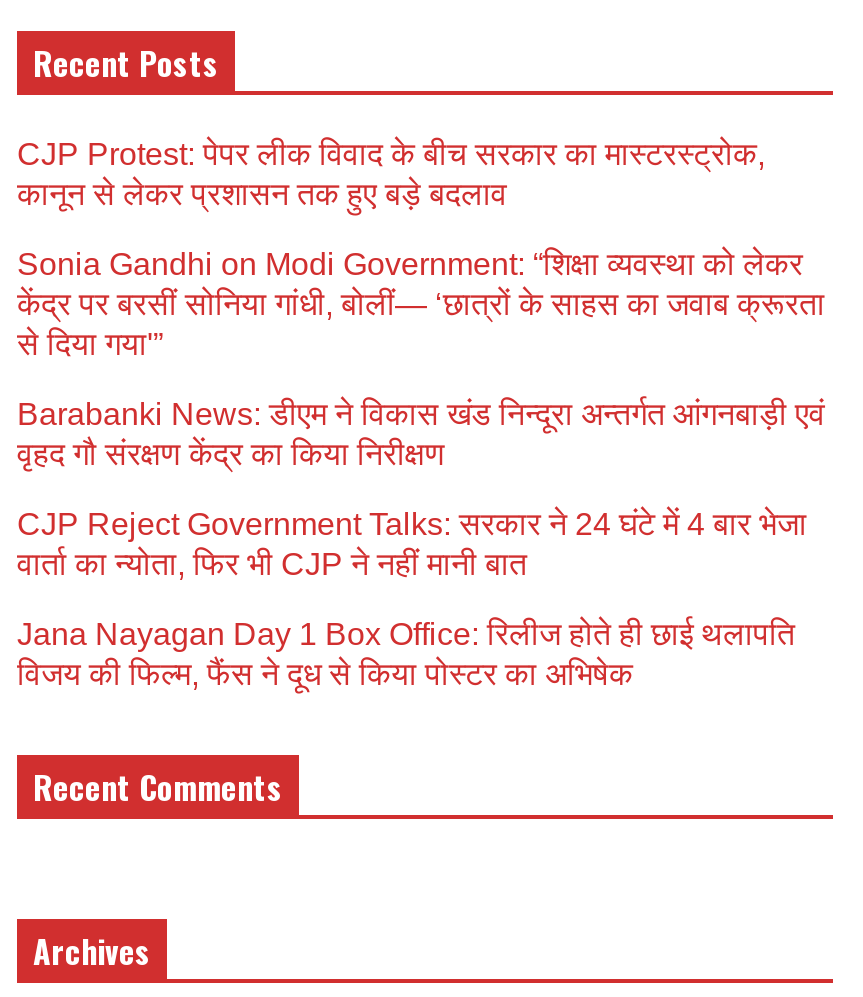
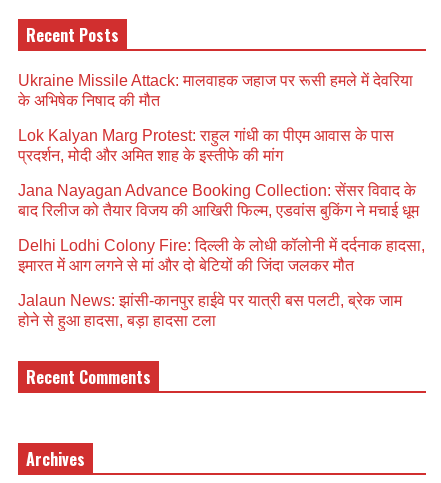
[17,137,765,211] CJP Protest: पेपर लीक विवाद के बीच सरकार का मास्टरस्ट्रोक, | कानून से लेकर प्रशासन तक हुए बड़े बदलाव -> [18,72,413,109] Ukraine Missile Attack: मालवाहक जहाज पर रूसी हमले में देवरिया | के अभिषेक निषाद की मौत
[17,247,825,361] Sonia Gandhi on Modi Government: “शिक्षा व्यवस्था को लेकर | केंद्र पर बरसीं सोनिया गांधी, बोलीं— ‘छात्रों के साहस का जवाब क्रूरता | से दिया गया'” -> [18,127,394,164] Lok Kalyan Marg Protest: राहुल गांधी का पीएम आवास के पास | प्रदर्शन, मोदी और अमित शाह के इस्तीफे की मांग
[17,397,825,471] Barabanki News: डीएम ने विकास खंड निन्दूरा अन्तर्गत आंगनबाड़ी एवं | वृहद गौ संरक्षण केंद्र का किया निरीक्षण -> [18,182,419,219] Jana Nayagan Advance Booking Collection: सेंसर विवाद के | बाद रिलीज को तैयार विजय की आखिरी फिल्म, एडवांस बुकिंग ने मचाई धूम
[17,507,807,581] CJP Reject Government Talks: सरकार ने 24 घंटे में 4 बार भेजा | वार्ता का न्योता, फिर भी CJP ने नहीं मानी बात -> [18,237,425,274] Delhi Lodhi Colony Fire: दिल्ली के लोधी कॉलोनी में दर्दनाक हादसा, | इमारत में आग लगने से मां और दो बेटियों की जिंदा जलकर मौत
[17,617,795,691] Jana Nayagan Day 1 Box Office: रिलीज होते ही छाई थलापति | विजय की फिल्म, फैंस ने दूध से किया पोस्टर का अभिषेक -> [18,292,402,329] Jalaun News: झांसी-कानपुर हाईवे पर यात्री बस पलटी, ब्रेक जाम | होने से हुआ हादसा, बड़ा हादसा टला

